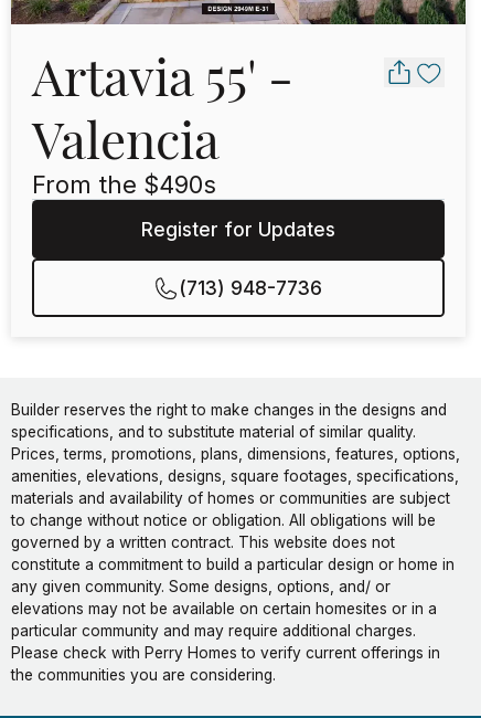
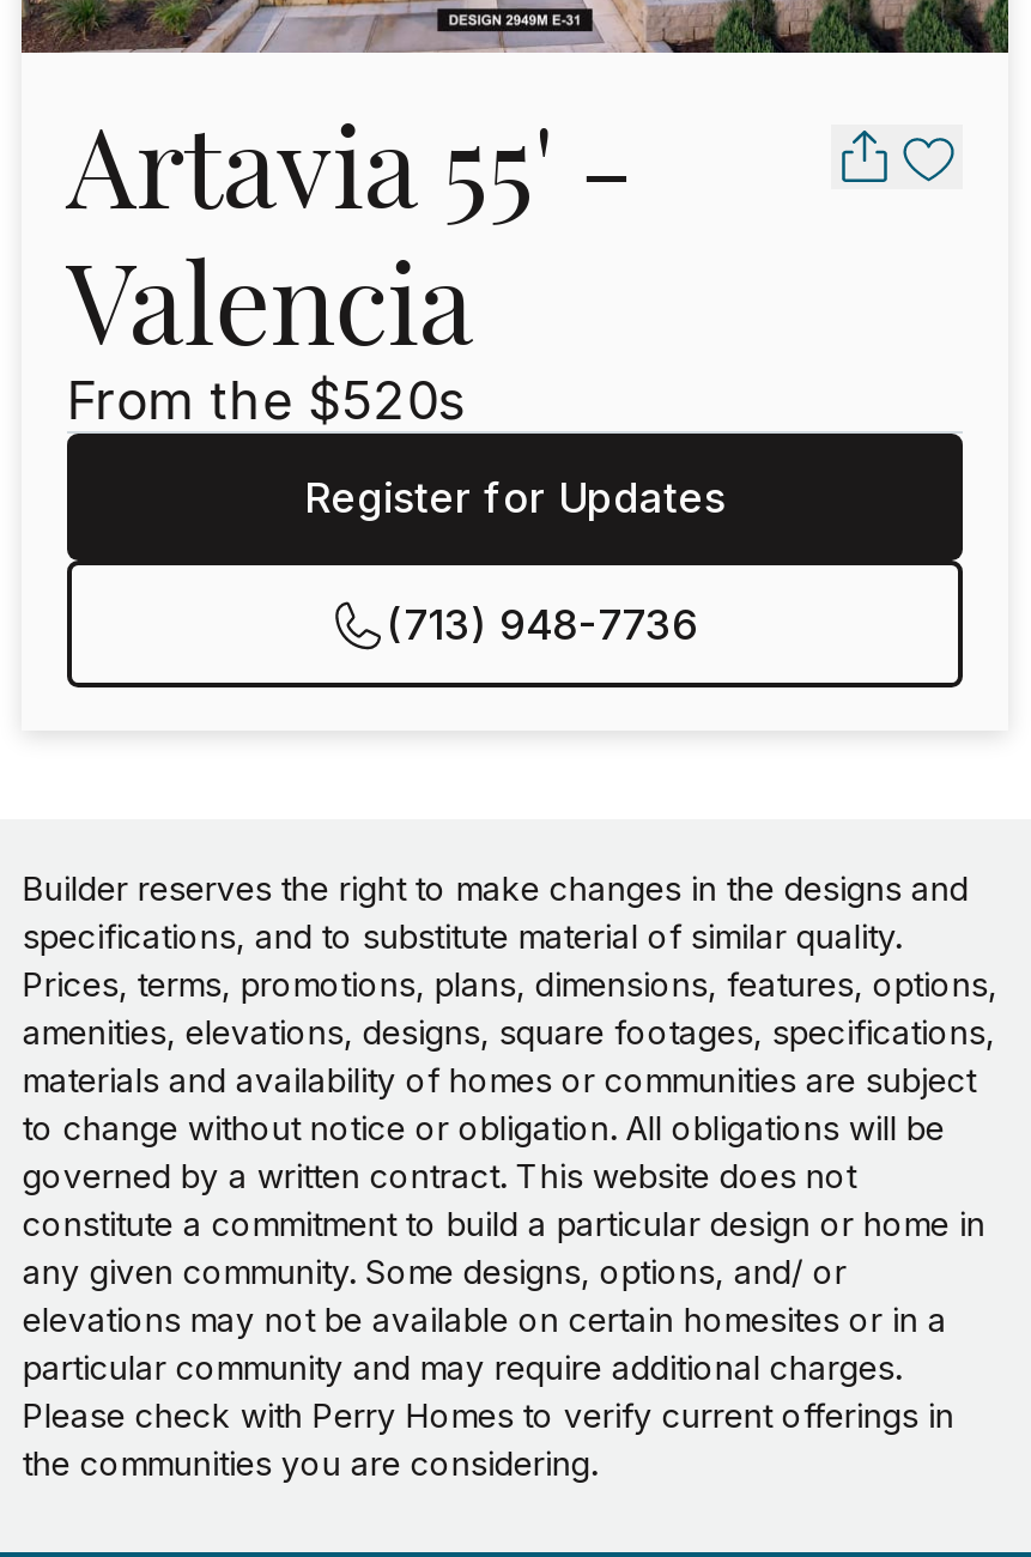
[32,170,216,199] From the $490s -> [67,369,467,432] From the $520s

